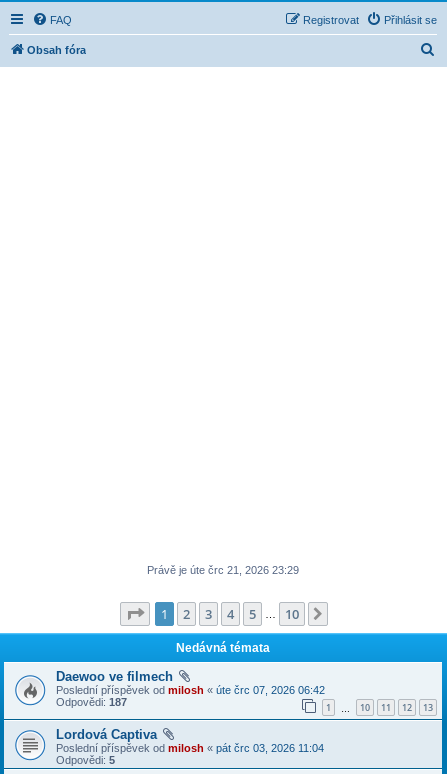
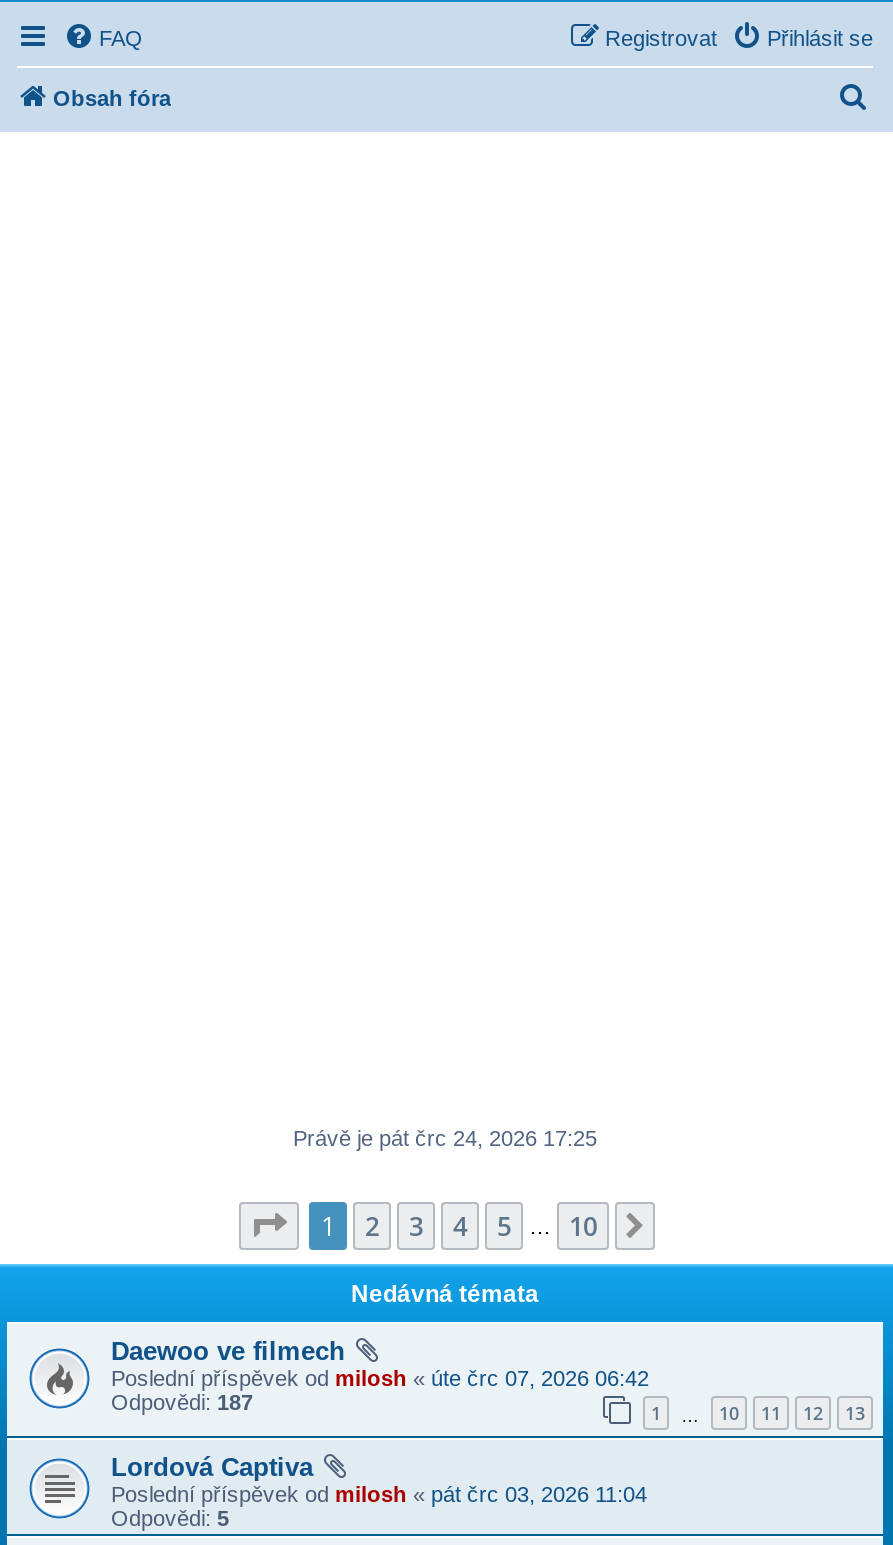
[147,564,299,576] Právě je úte črc 21, 2026 23:29 -> [293,1126,597,1150] Právě je pát črc 24, 2026 17:25

